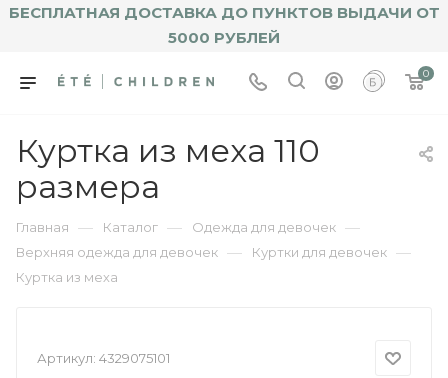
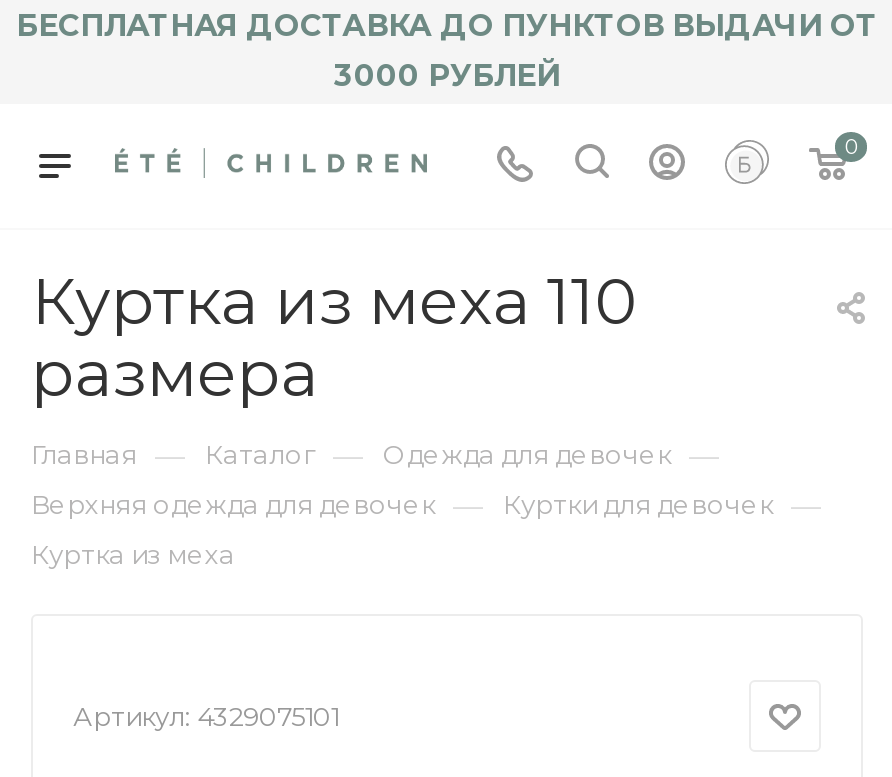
[168,28,280,47] 5000 РУБЛЕЙ -> [334,56,560,94] 3000 РУБЛЕЙ

